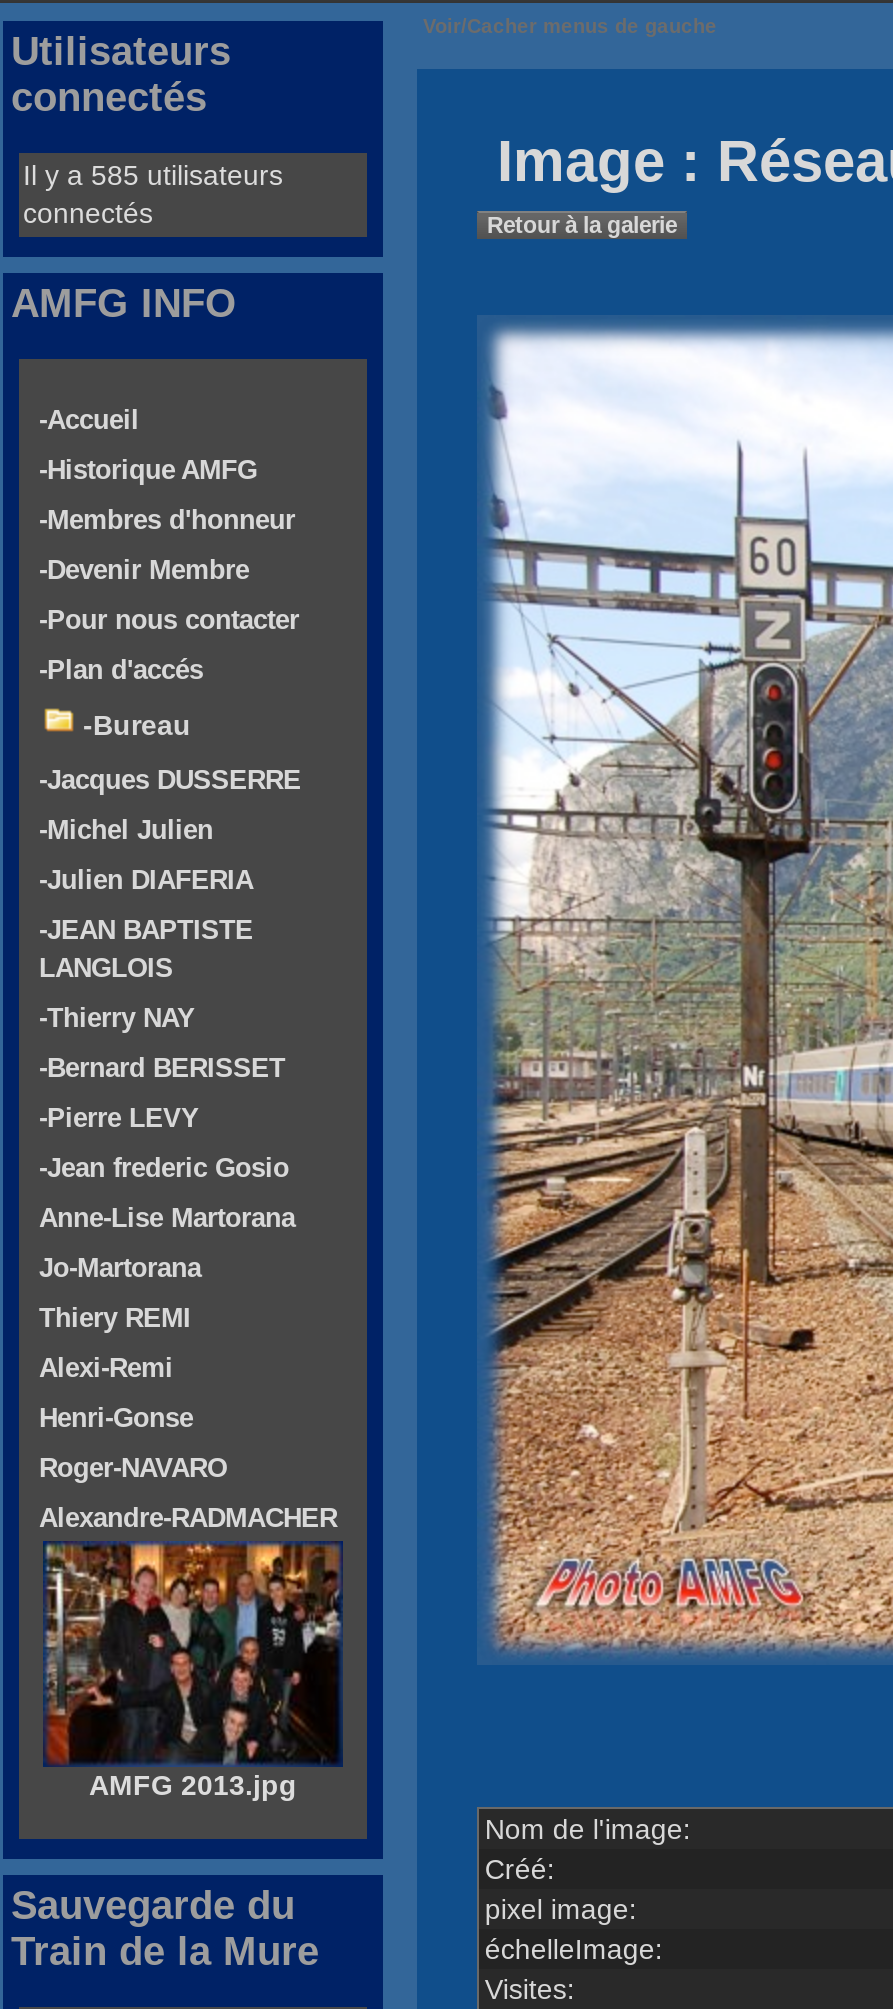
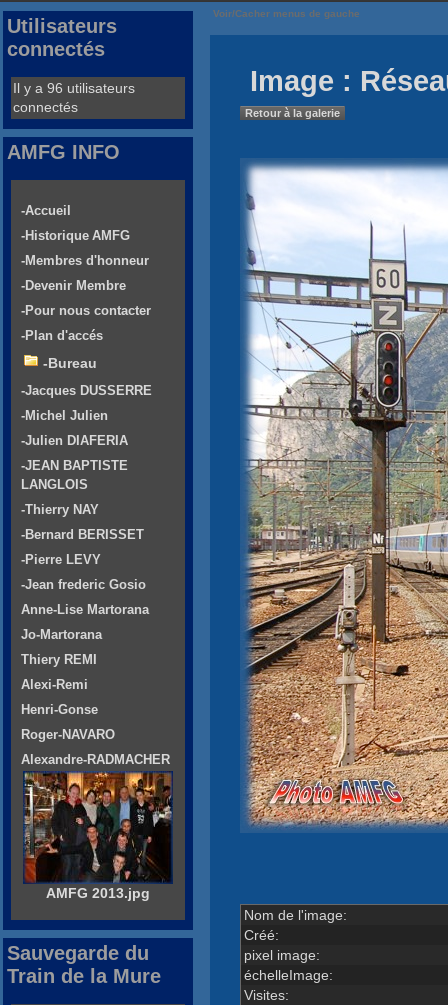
[23,160,283,192] Il y a 585 utilisateurs -> [13,80,135,96] Il y a 96 utilisateurs

